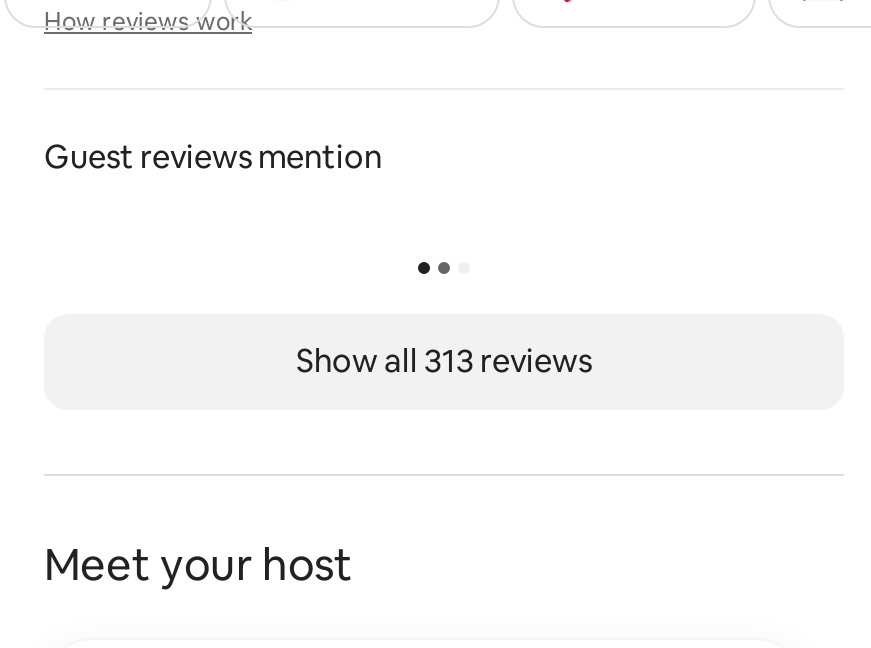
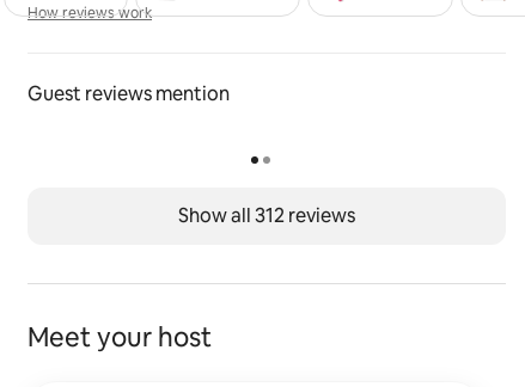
[296,340,592,382] Show all 313 reviews -> [178,203,355,228] Show all 312 reviews

